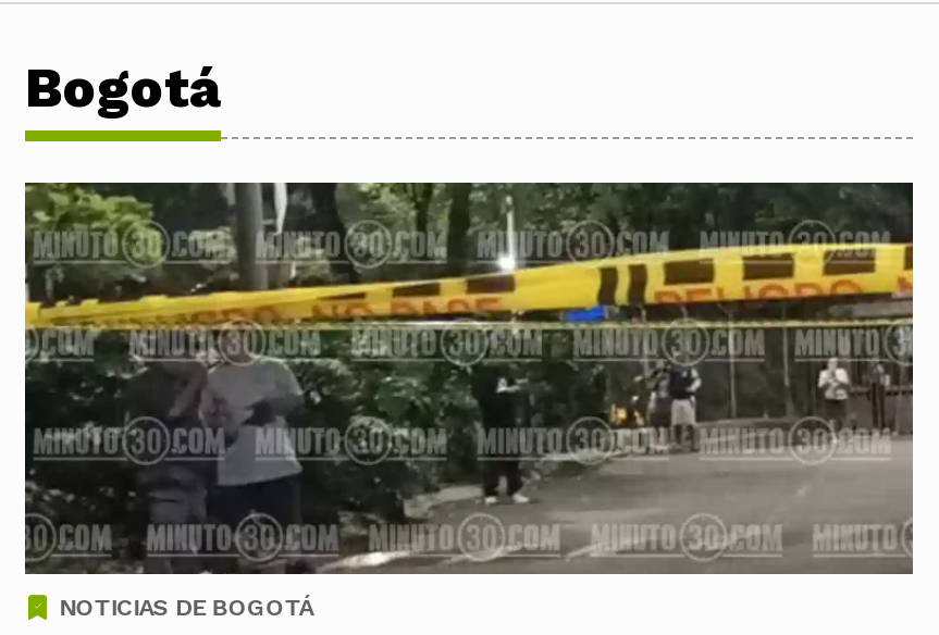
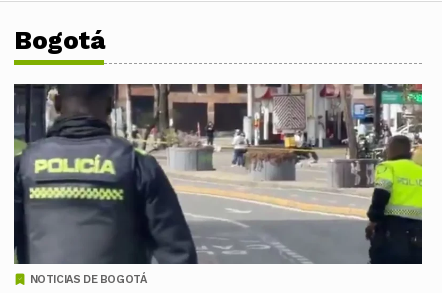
[23,180,915,576] [image] -> [13,83,423,265] [image]

